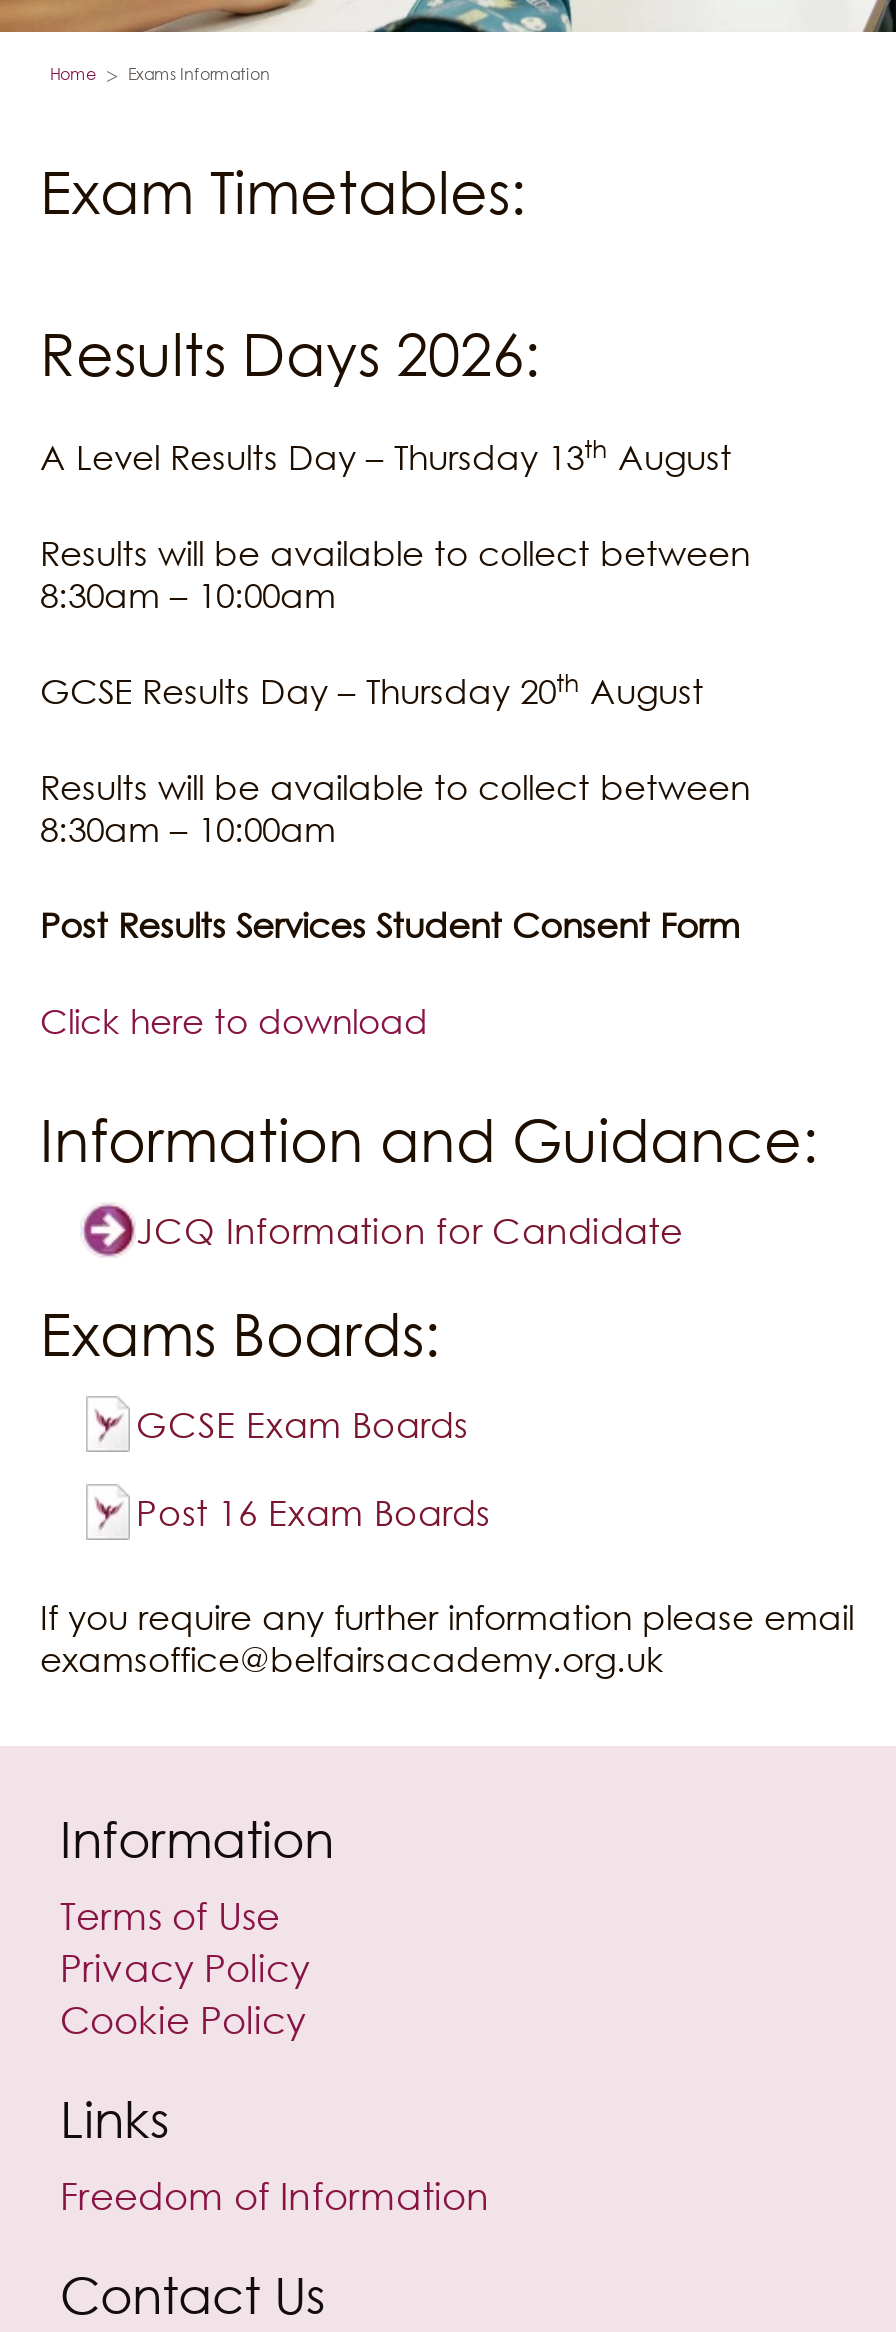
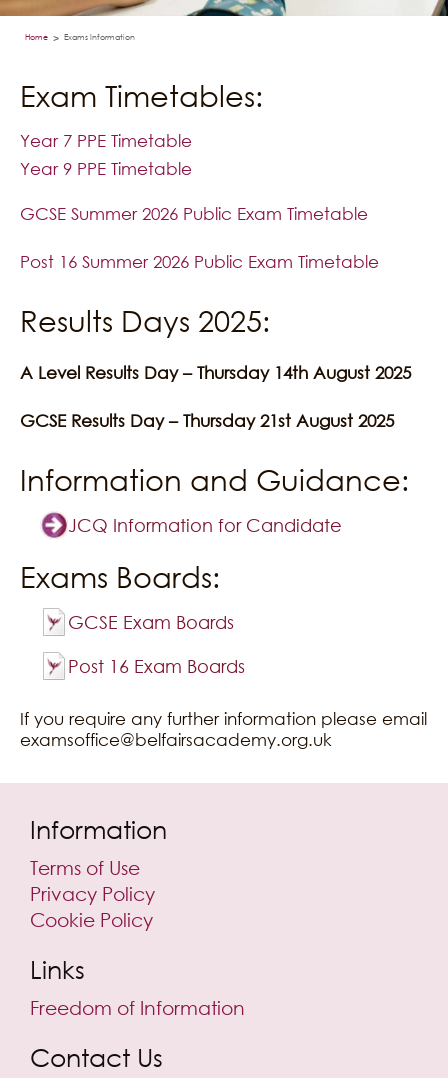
[40,316,750,1042] Results Days 2026: | A Level Results Day – Thursday 13th August | Results will be available to collect between | 8:30am – 10:00am | GCSE Results Day – Thursday 20th August | Results will be available to collect between | 8:30am – 10:00am | Post Results Services Student Consent Form | Click here to download -> [20,130,411,431] Year 7 PPE Timetable | Year 9 PPE Timetable | GCSE Summer 2026 Public Exam Timetable | Post 16 Summer 2026 Public Exam Timetable | Results Days 2025: | A Level Results Day – Thursday 14th August 2025 | GCSE Results Day – Thursday 21st August 2025

